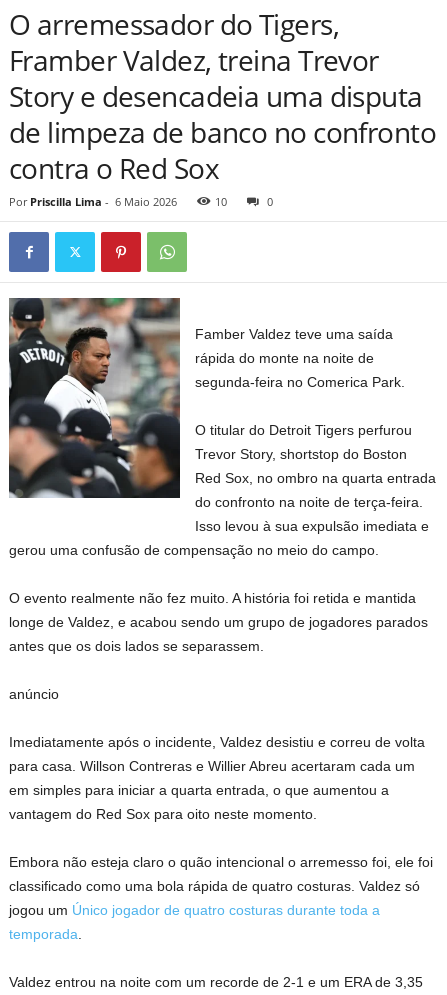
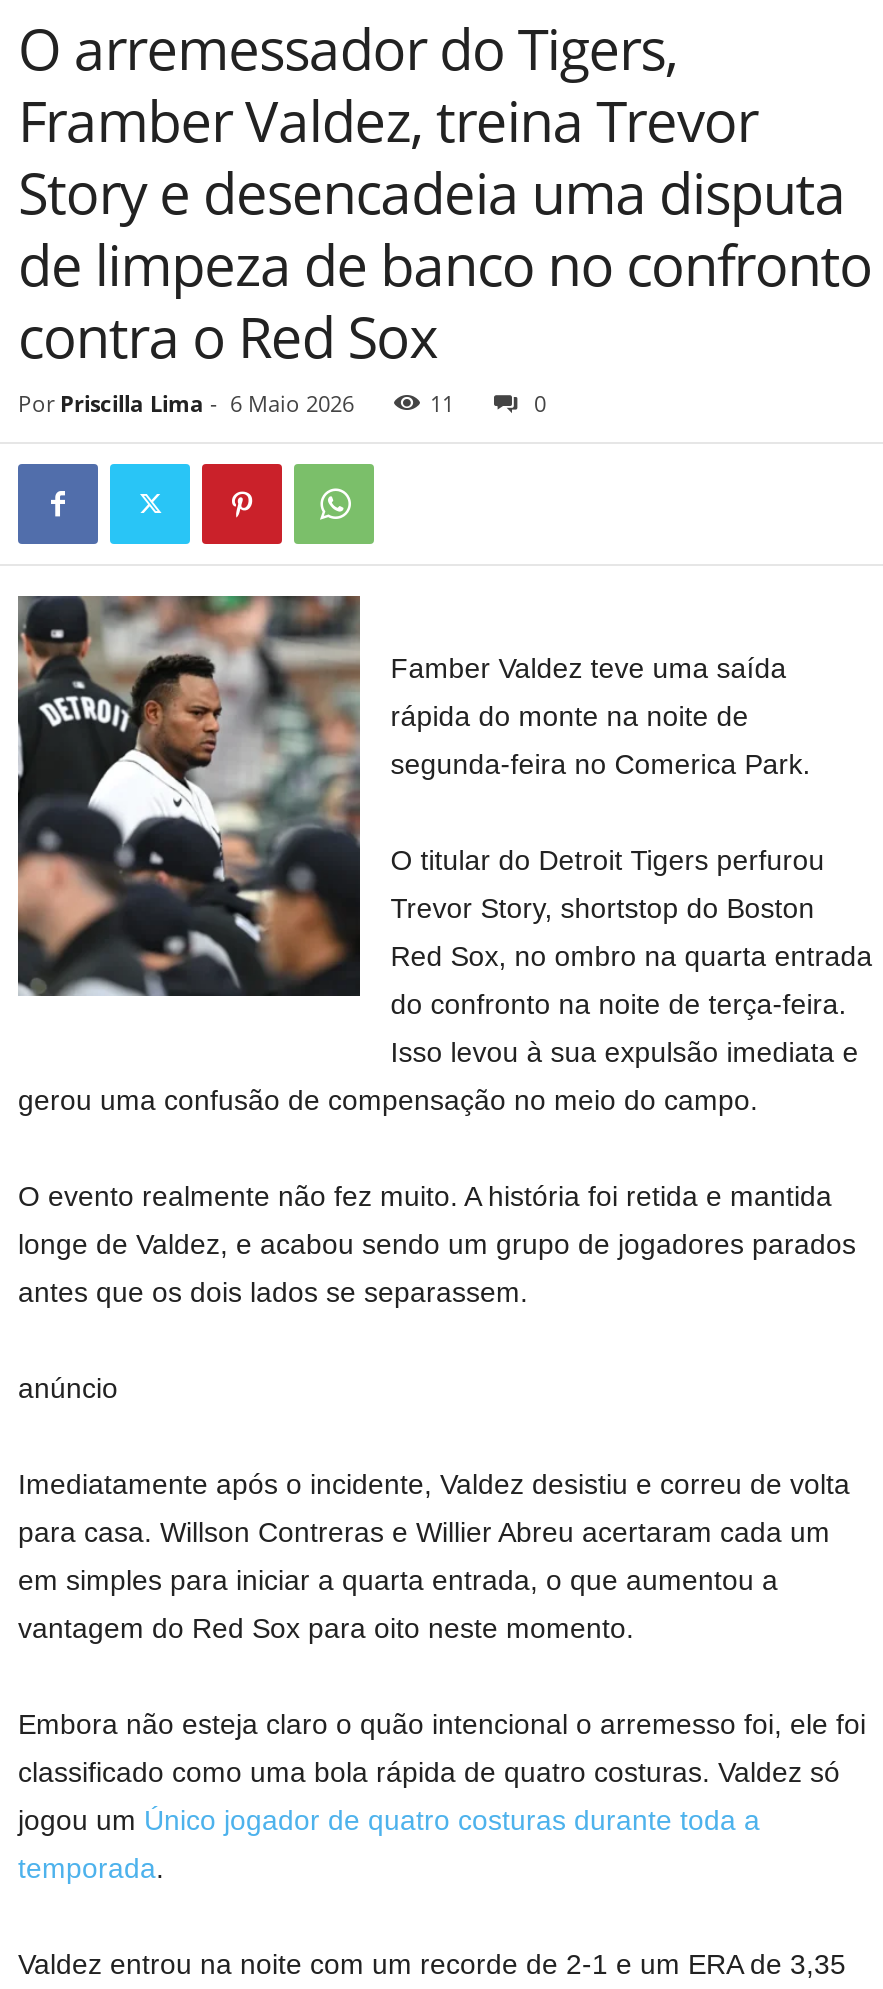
[215,194,227,209] 10 -> [430,388,454,418] 11

